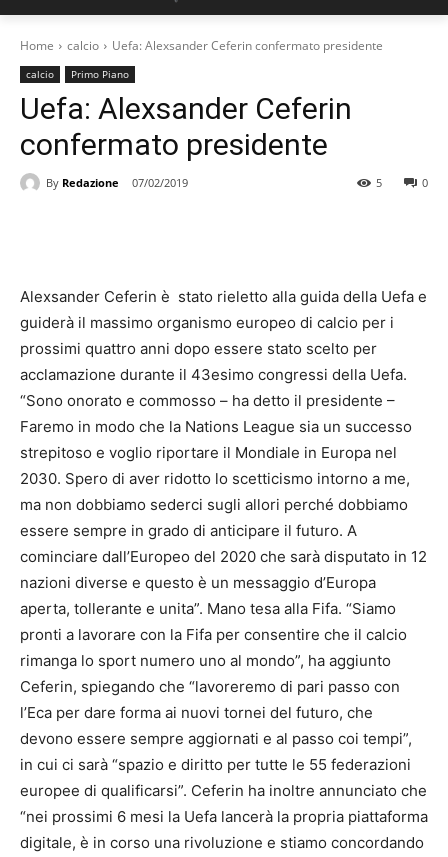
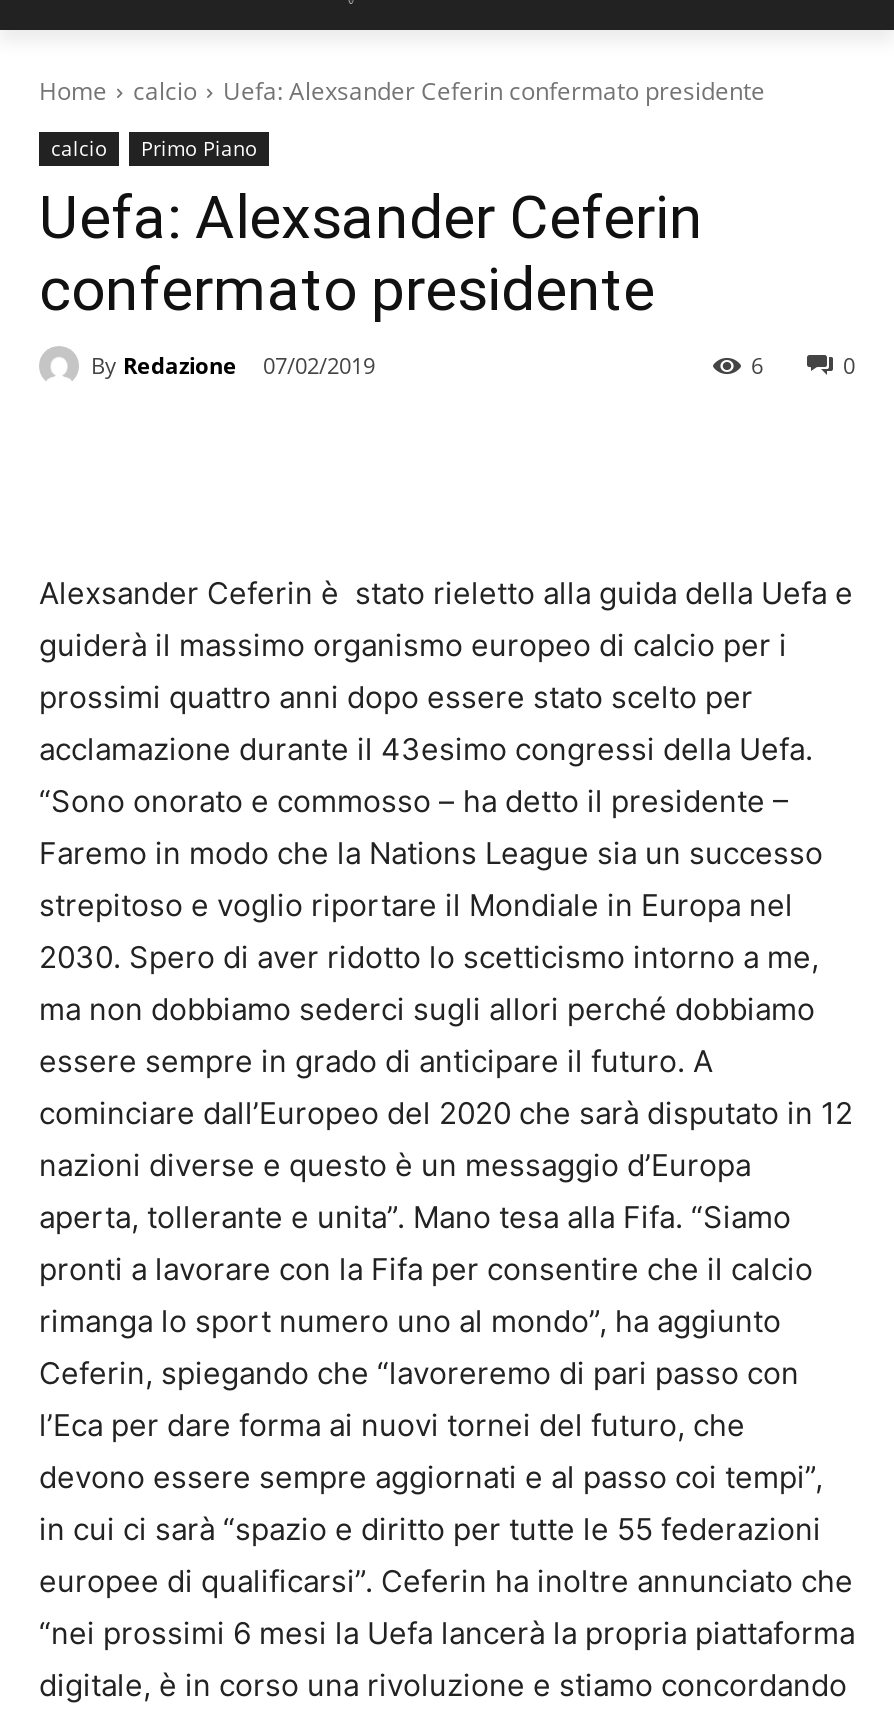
[376,175,382,190] 5 -> [751,350,763,380] 6

